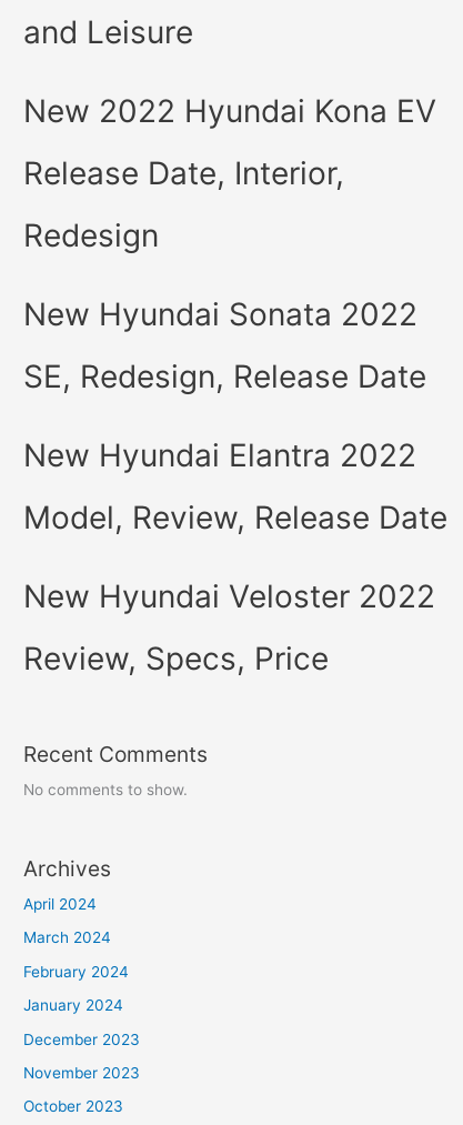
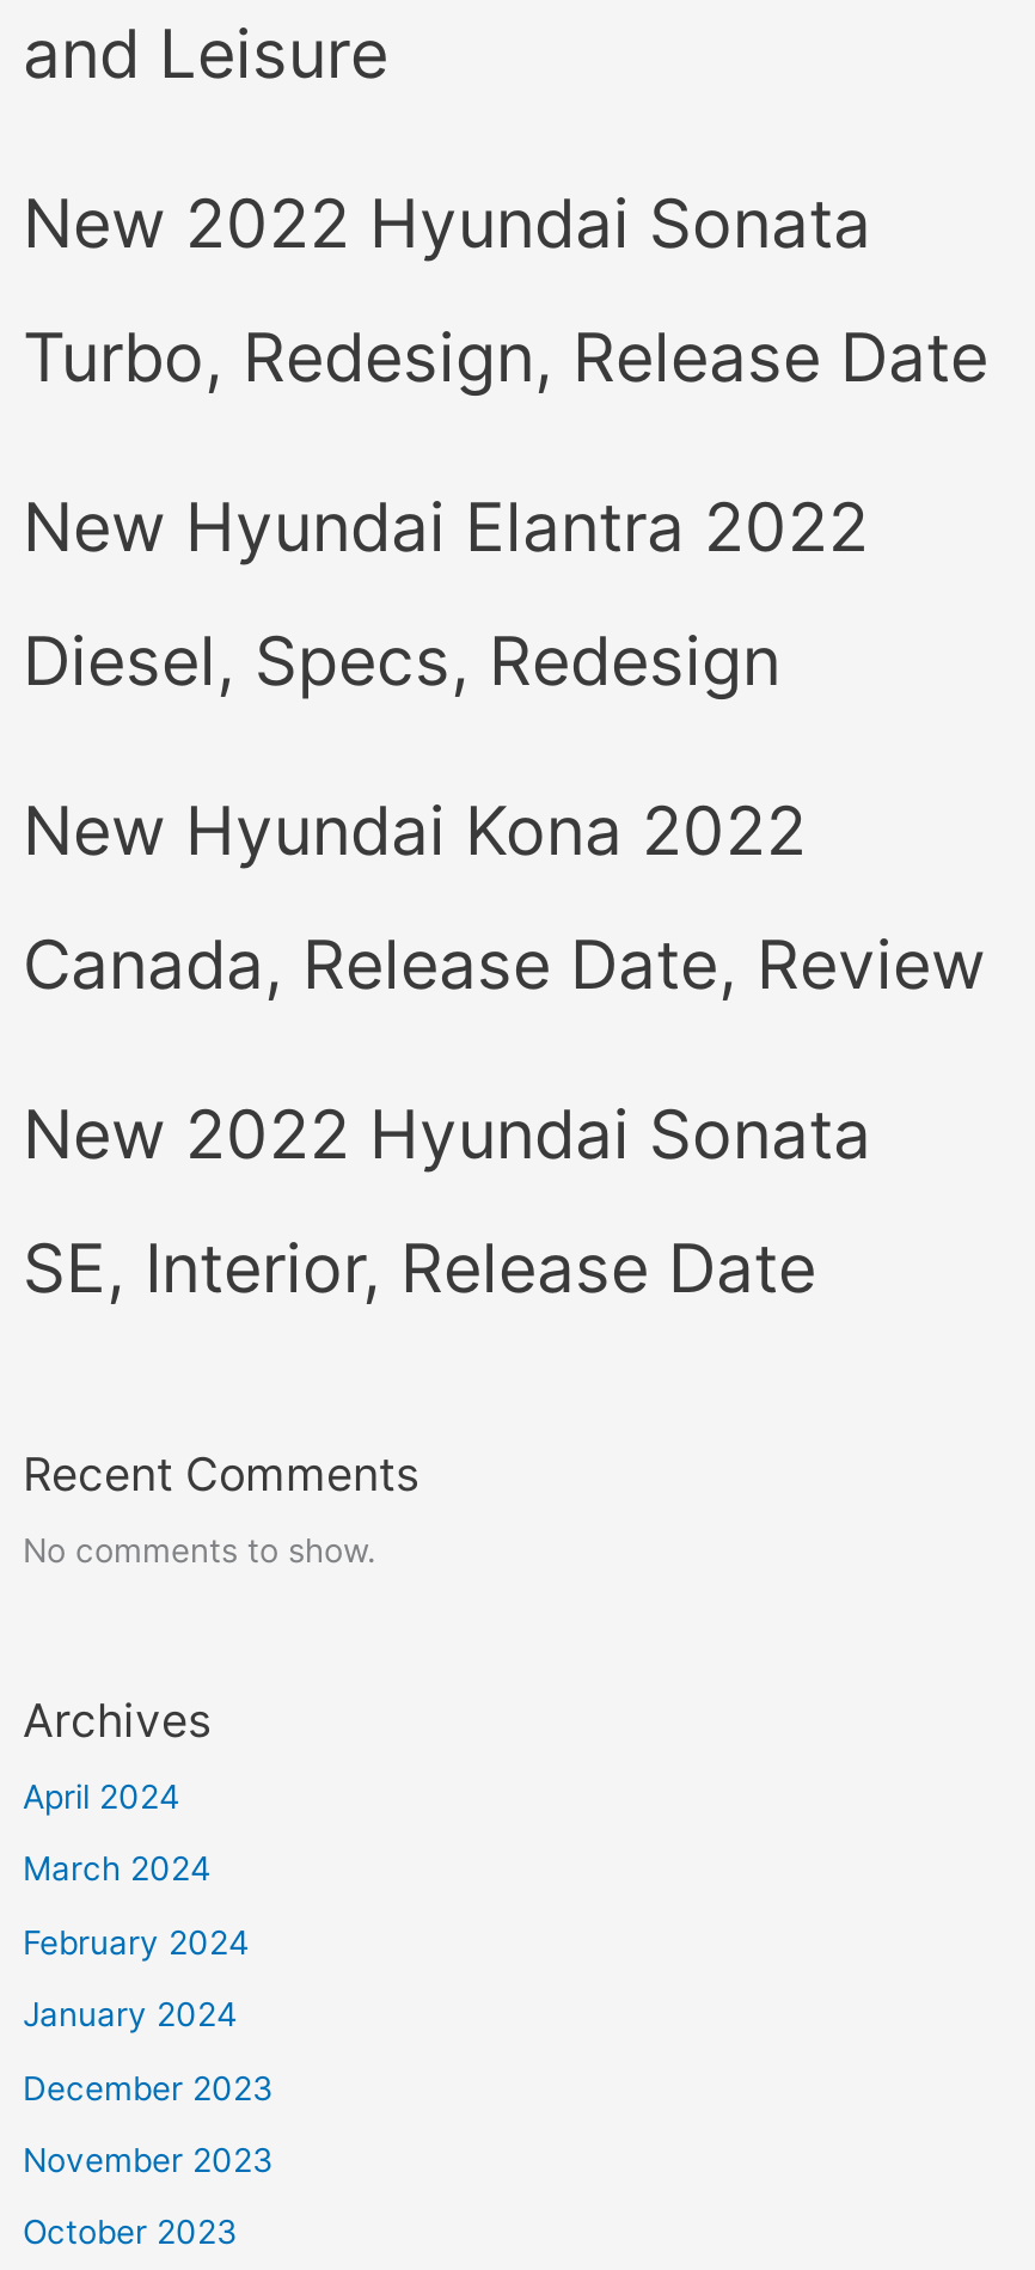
[23,93,436,396] New 2022 Hyundai Kona EV | Release Date, Interior, | Redesign | New Hyundai Sonata 2022 | SE, Redesign, Release Date -> [23,184,988,399] New 2022 Hyundai Sonata | Turbo, Redesign, Release Date
moved [23,437,416,475] -> [23,487,869,569]: New Hyundai Elantra 2022
[23,499,447,678] Model, Review, Release Date | New Hyundai Veloster 2022 | Review, Specs, Price -> [23,621,986,1310] Diesel, Specs, Redesign | New Hyundai Kona 2022 | Canada, Release Date, Review | New 2022 Hyundai Sonata | SE, Interior, Release Date

